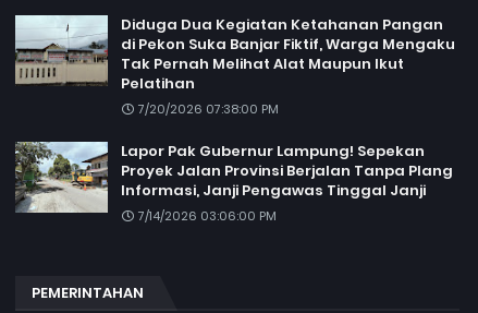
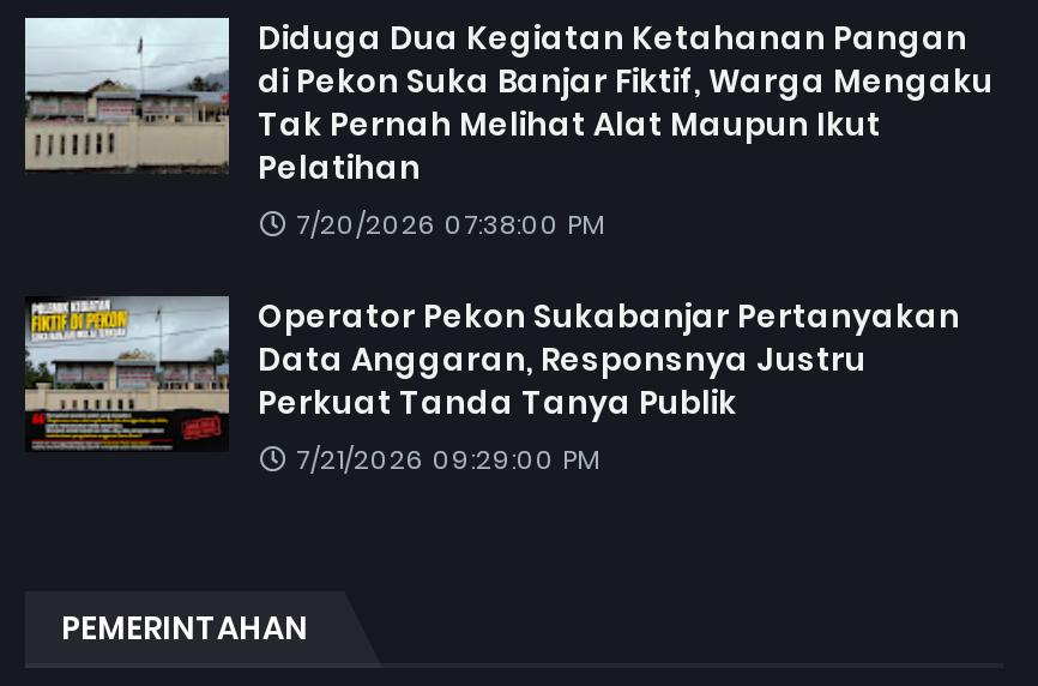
[14,141,453,225] [image] | Lapor Pak Gubernur Lampung! Sepekan | Proyek Jalan Provinsi Berjalan Tanpa Plang | Informasi, Janji Pengawas Tinggal Janji | 7/14/2026 03:06:00 PM -> [23,294,960,479] [image] | Operator Pekon Sukabanjar Pertanyakan | Data Anggaran, Responsnya Justru | Perkuat Tanda Tanya Publik | 7/21/2026 09:29:00 PM

